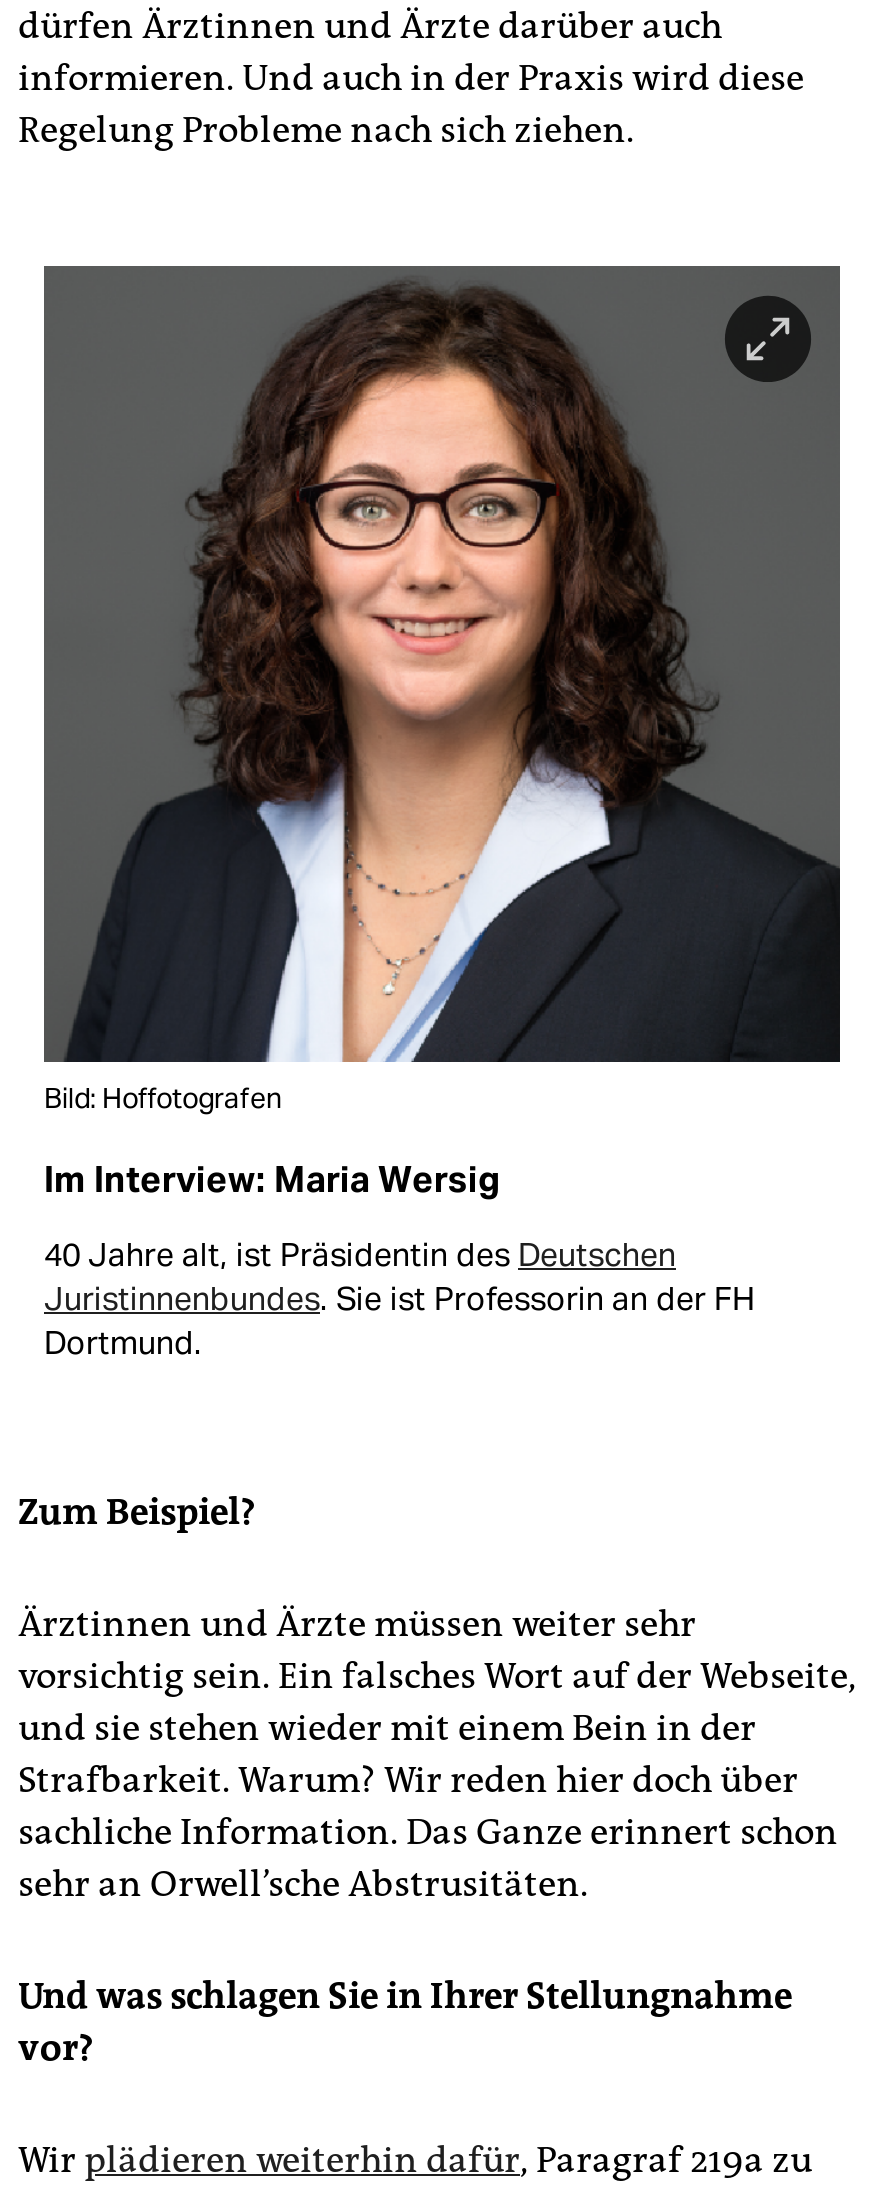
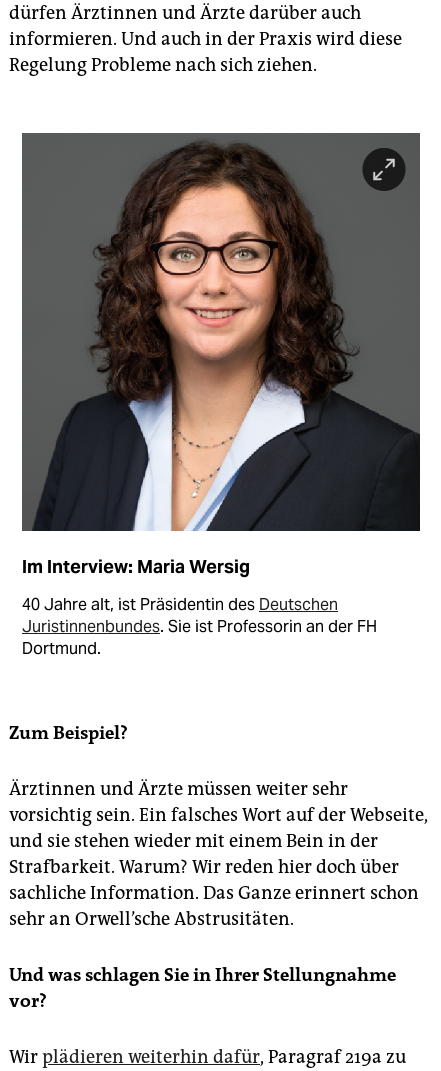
[44,1081,282,1117] Bild: Hoffotografen -> none

